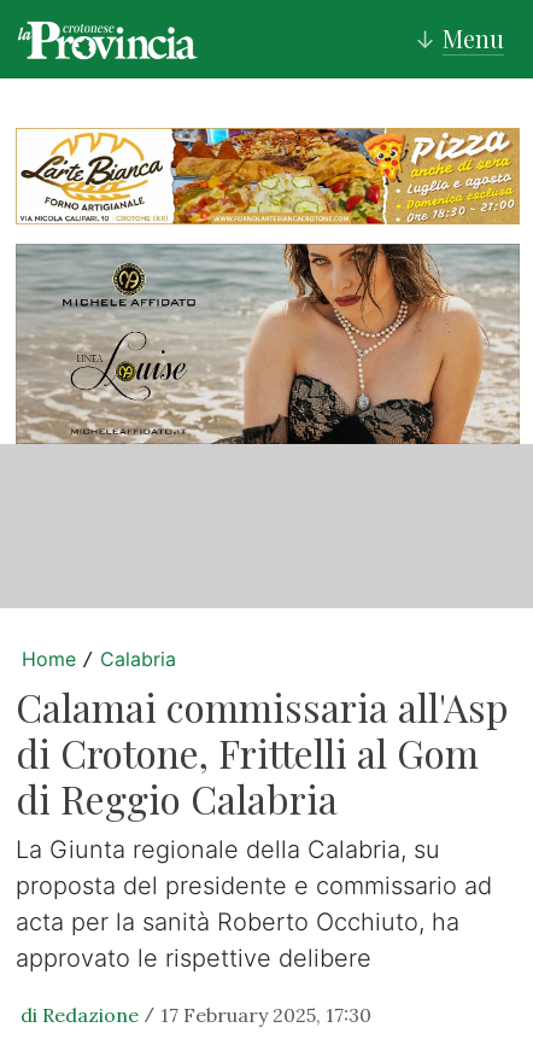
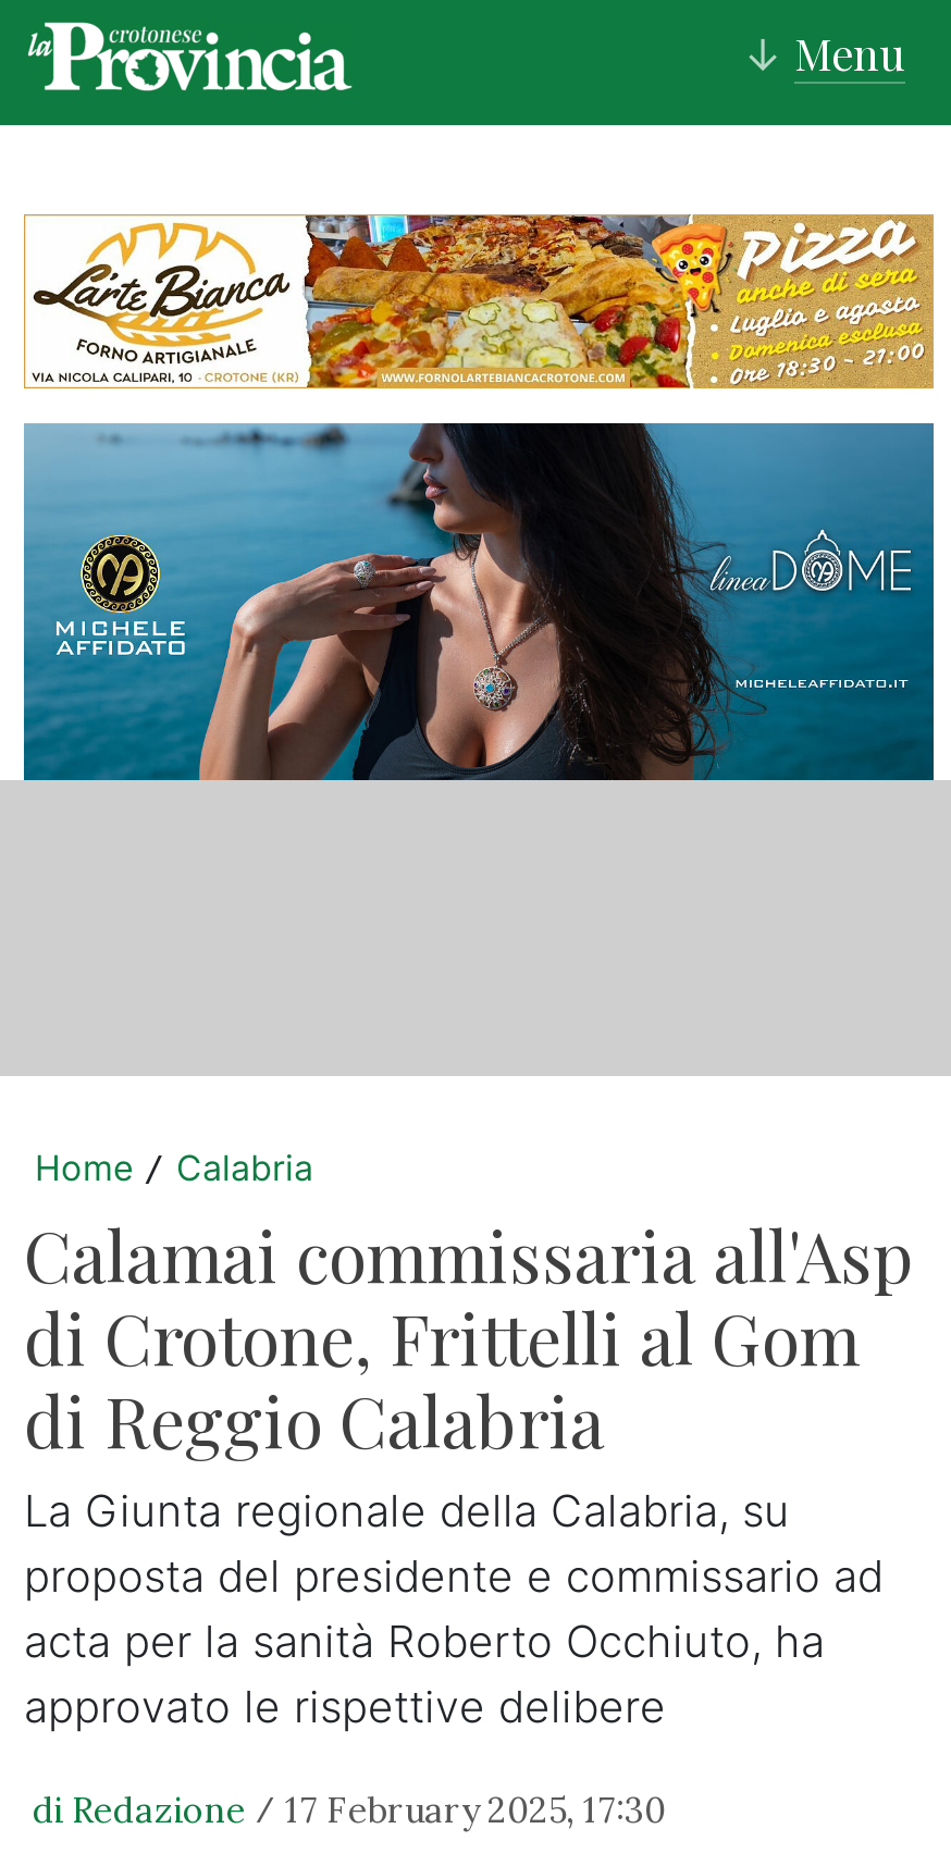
[14,243,521,445] [image] -> [22,421,936,782] [image]

